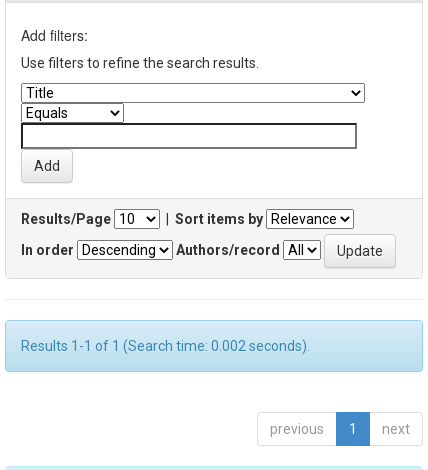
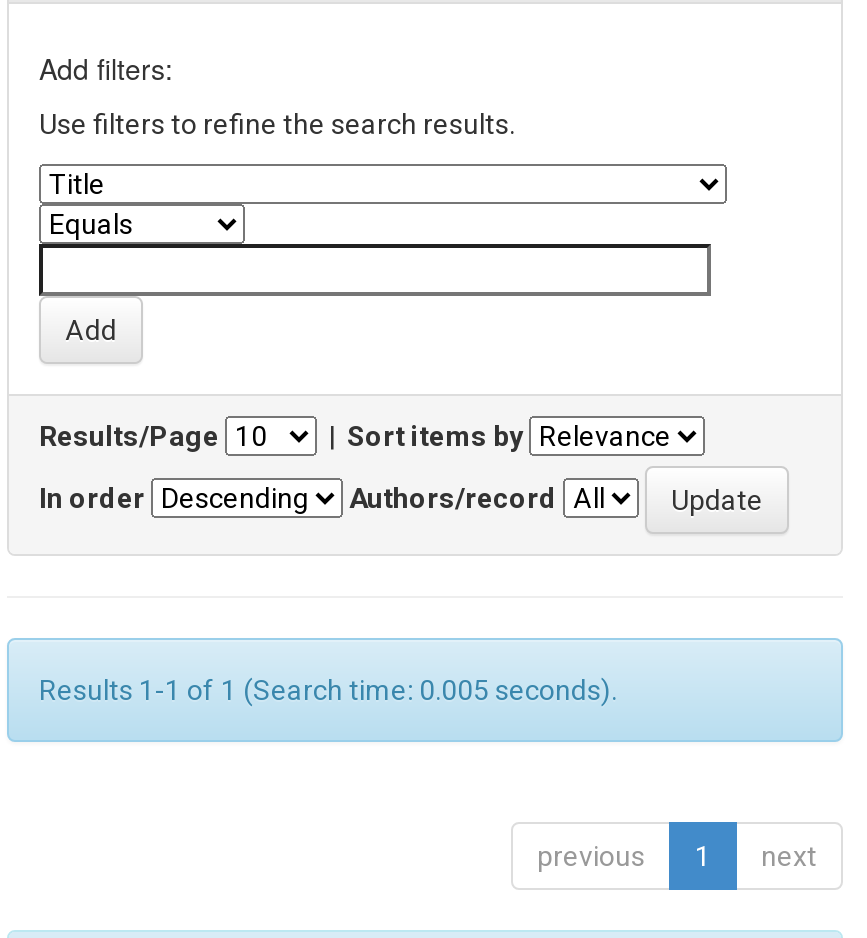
[21,338,310,354] Results 1-1 of 1 (Search time: 0.002 seconds). -> [39,674,617,706] Results 1-1 of 1 (Search time: 0.005 seconds).

